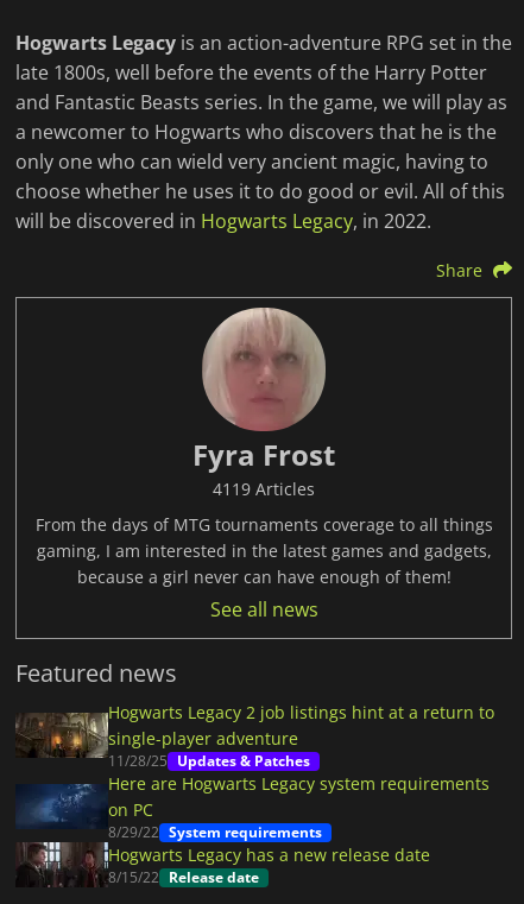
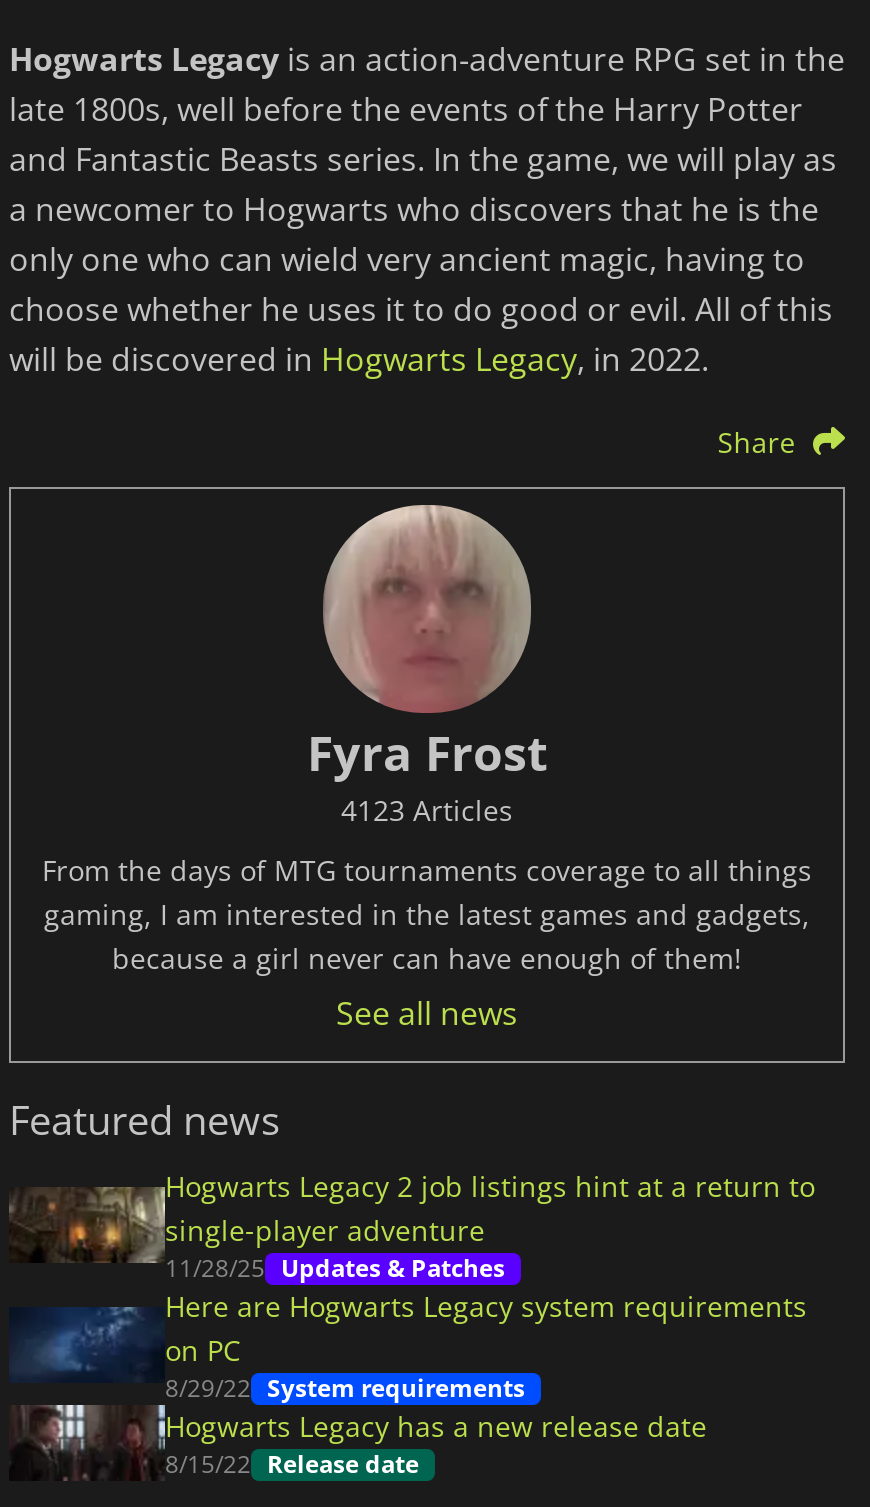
[213,478,315,501] 4119 Articles -> [341,792,513,830] 4123 Articles

